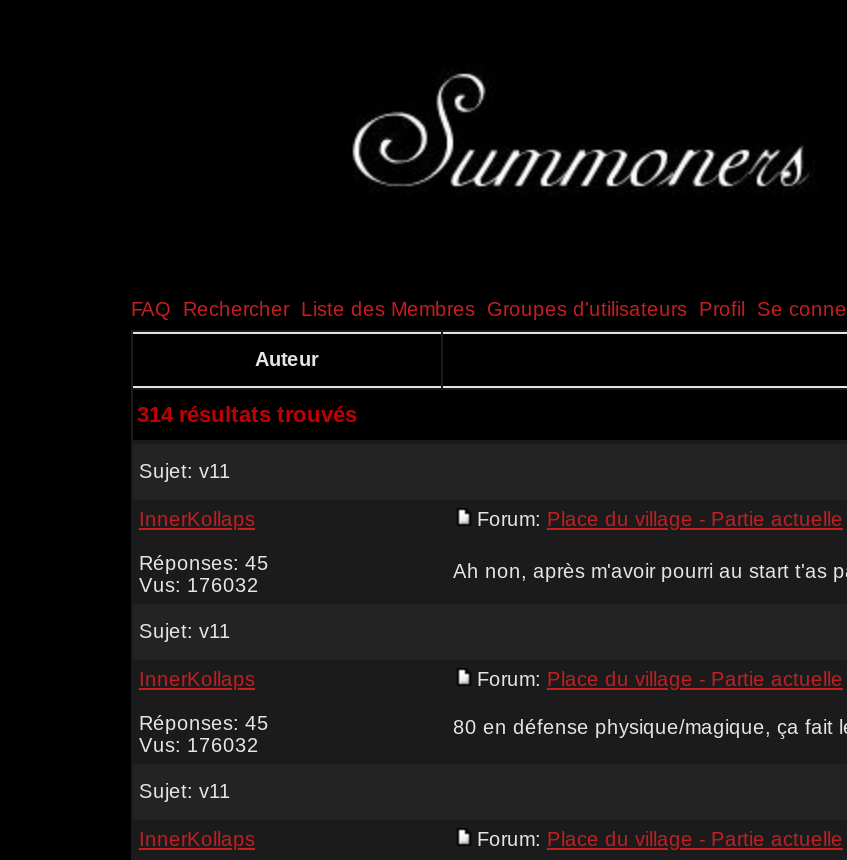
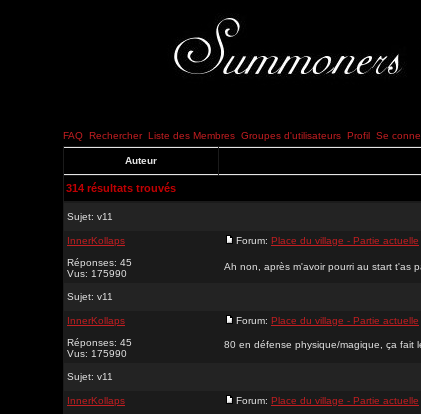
[139,574,259,596] Vus: 176032 -> [67,268,127,279] Vus: 175990
[139,734,259,756] Vus: 176032 -> [67,348,127,359] Vus: 175990

